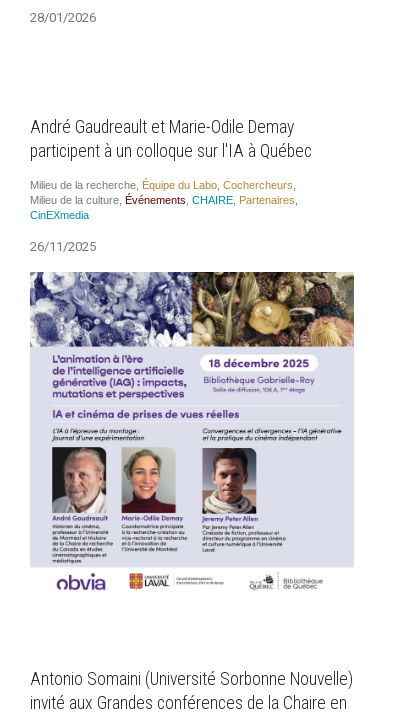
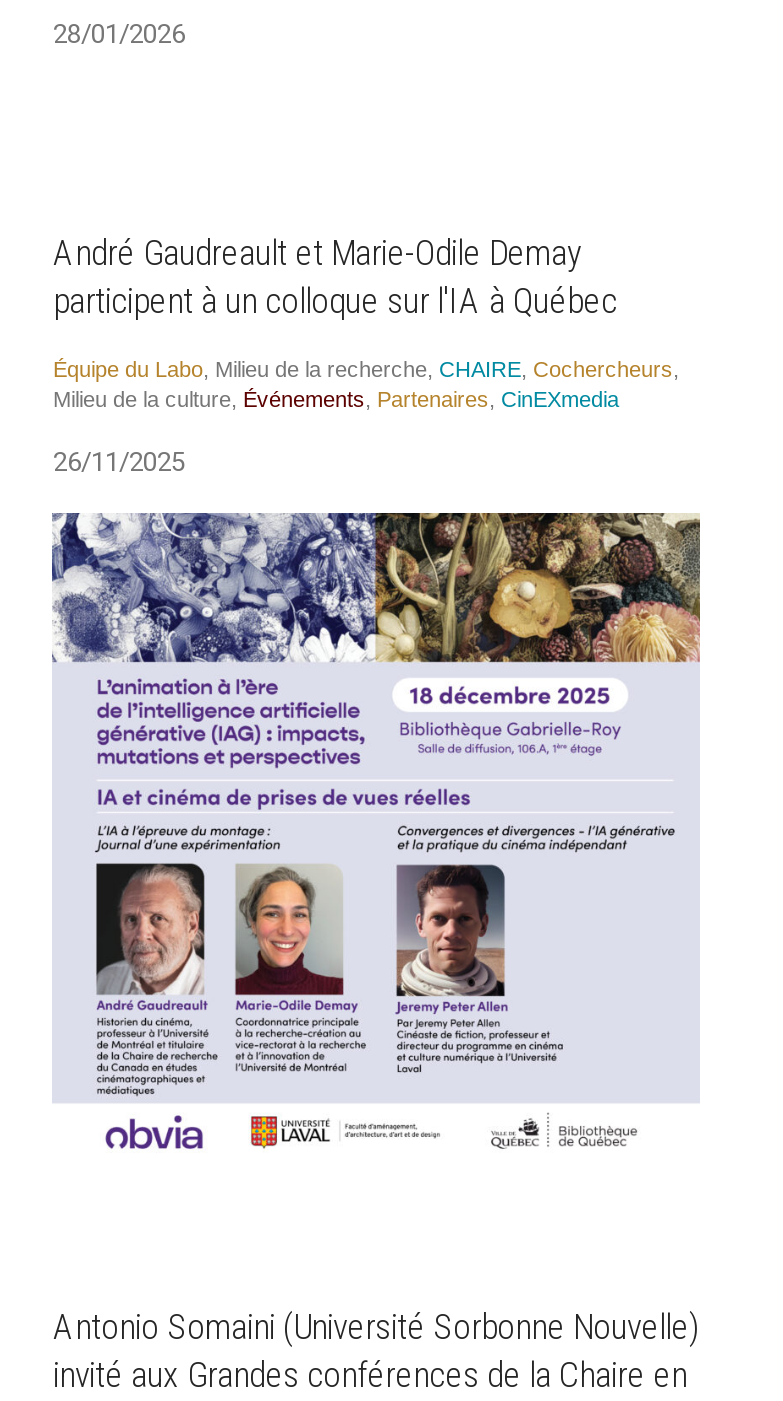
[30,179,298,221] Milieu de la recherche, Équipe du Labo, Cochercheurs, | Milieu de la culture, Événements, CHAIRE, Partenaires, | CinEXmedia -> [53,356,679,410] Équipe du Labo, Milieu de la recherche, CHAIRE, Cochercheurs, | Milieu de la culture, Événements, Partenaires, CinEXmedia

